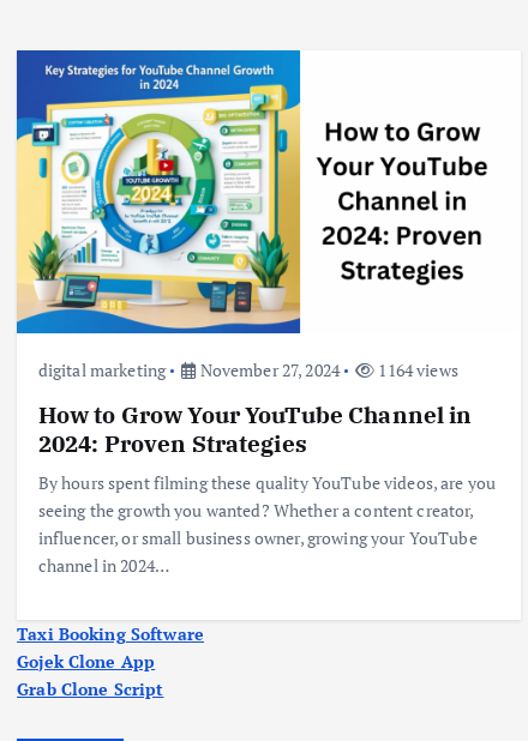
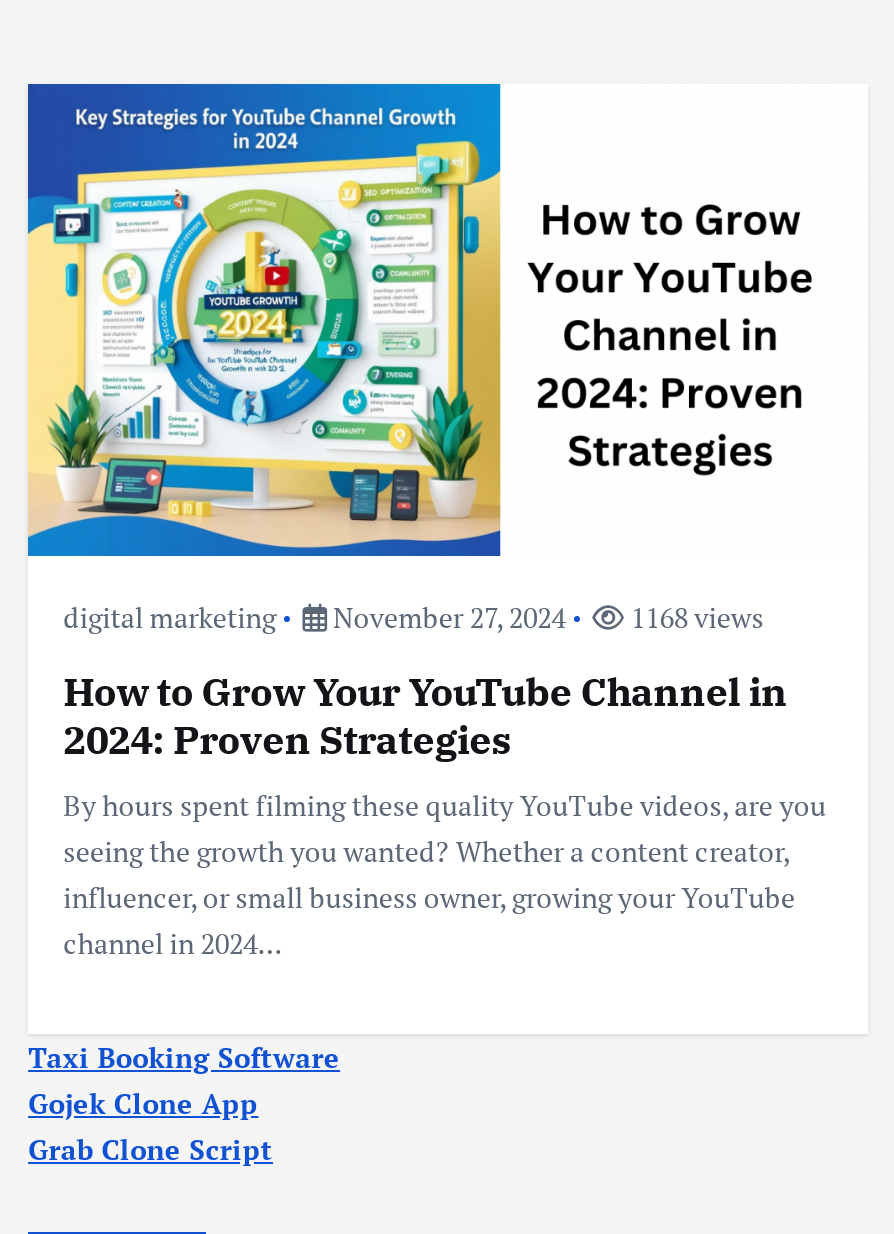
[38,359,458,381] digital marketing November 27, 2024 1164 views -> [63,598,764,636] digital marketing November 27, 2024 1168 views

